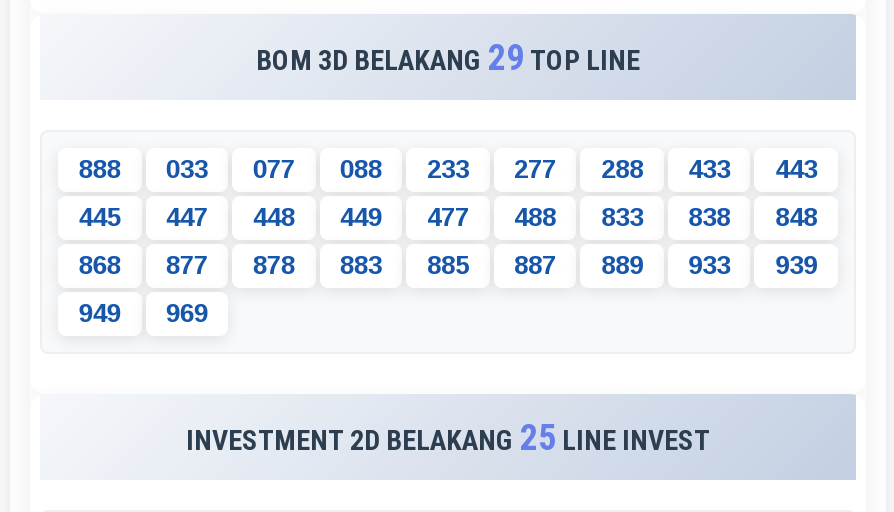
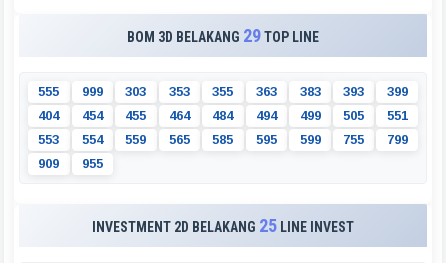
[79,153,121,183] 888 -> [38,84,59,99] 555
[166,153,208,183] 033 -> [82,84,103,99] 999
[253,153,295,183] 077 -> [125,84,146,99] 303
[340,153,382,183] 088 -> [169,84,190,99] 353
[427,153,469,183] 233 -> [212,84,233,99] 355
[514,153,556,183] 277 -> [256,84,277,99] 363
[601,153,643,183] 288 -> [300,84,321,99] 383
[688,153,730,183] 433 -> [343,84,364,99] 393
[775,153,817,183] 443 -> [387,84,408,99] 399
[79,201,121,231] 445 -> [38,108,59,123] 404
[166,201,208,231] 447 -> [82,108,103,123] 454
[253,201,295,231] 448 -> [125,108,146,123] 455
[340,201,382,231] 449 -> [169,108,190,123] 464
[427,201,469,231] 477 -> [212,108,233,123] 484
[514,201,556,231] 488 -> [256,108,277,123] 494
[601,201,643,231] 833 -> [300,108,321,123] 499
[688,201,730,231] 838 -> [343,108,364,123] 505
[775,201,817,231] 848 -> [387,108,408,123] 551
[79,249,121,279] 868 -> [38,132,59,147] 553
[166,249,208,279] 877 -> [82,132,103,147] 554
[253,249,295,279] 878 -> [125,132,146,147] 559
[340,249,382,279] 883 -> [169,132,190,147] 565
[427,249,469,279] 885 -> [212,132,233,147] 585
[514,249,556,279] 887 -> [256,132,277,147] 595
[601,249,643,279] 889 -> [300,132,321,147] 599
[688,249,730,279] 933 -> [343,132,364,147] 755
[775,249,817,279] 939 -> [387,132,408,147] 799
[79,297,121,327] 949 -> [38,156,59,171] 909
[166,297,208,327] 969 -> [82,156,103,171] 955

